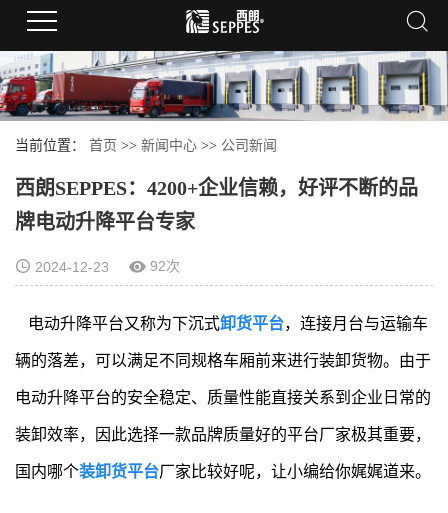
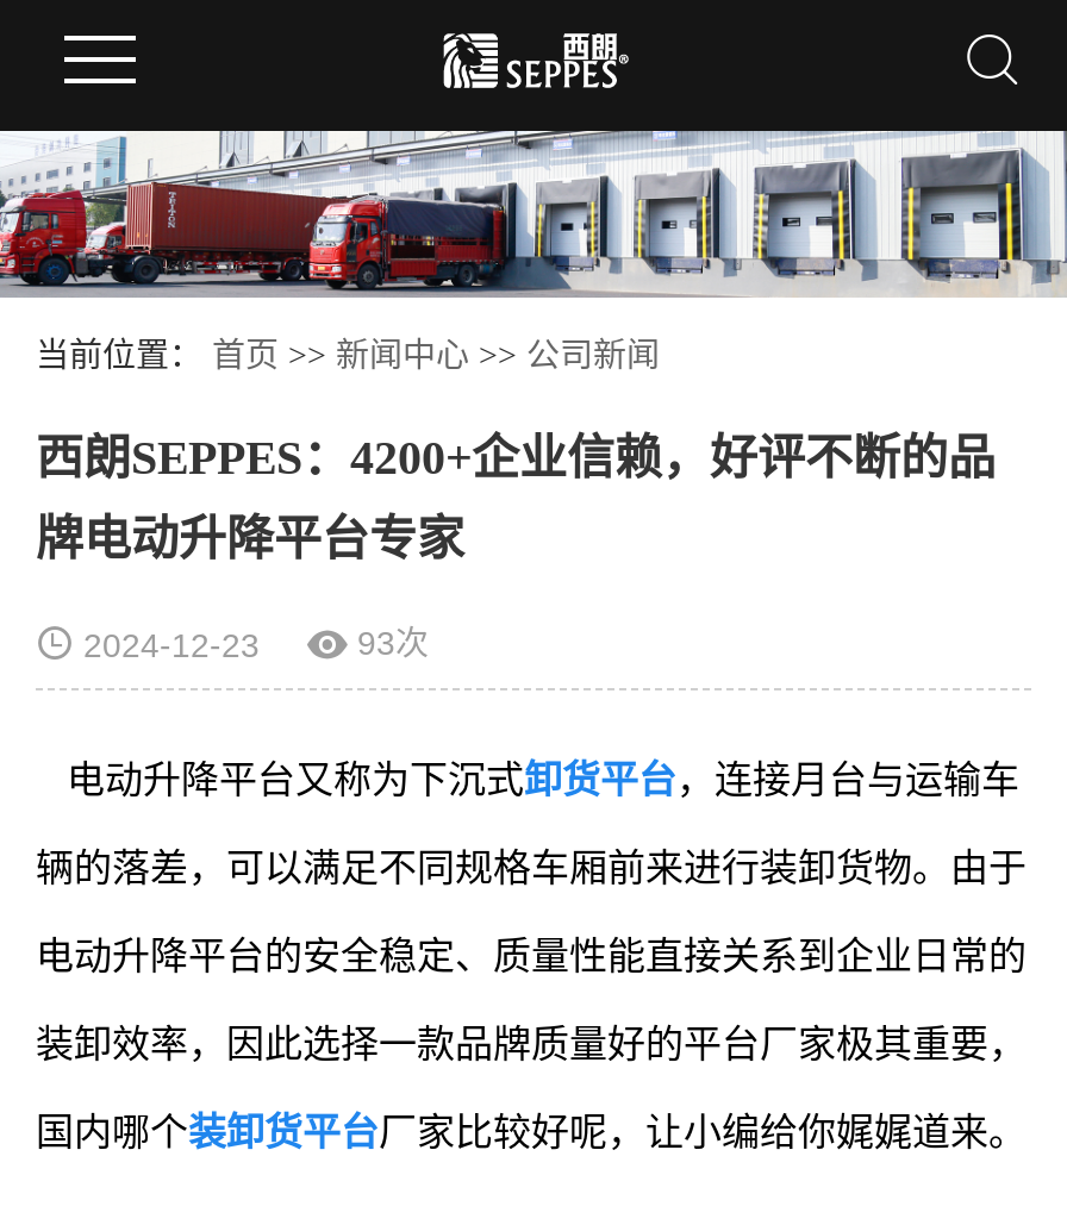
[150,258,180,274] 92次 -> [357,624,429,662] 93次

